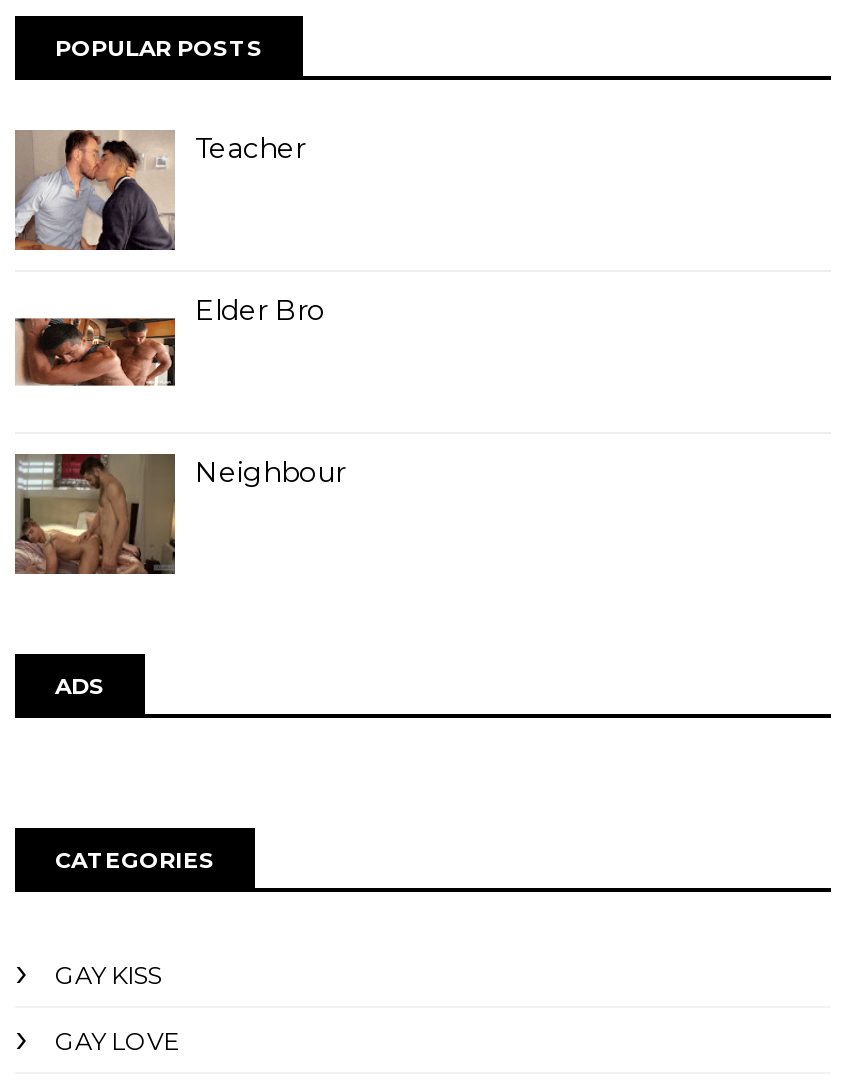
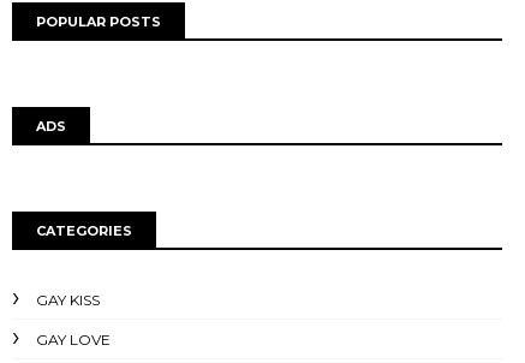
[13,128,305,252] [image] | Teacher -> none
[13,292,325,388] [image] | Elder Bro -> none
[13,452,345,576] [image] | Neighbour -> none

